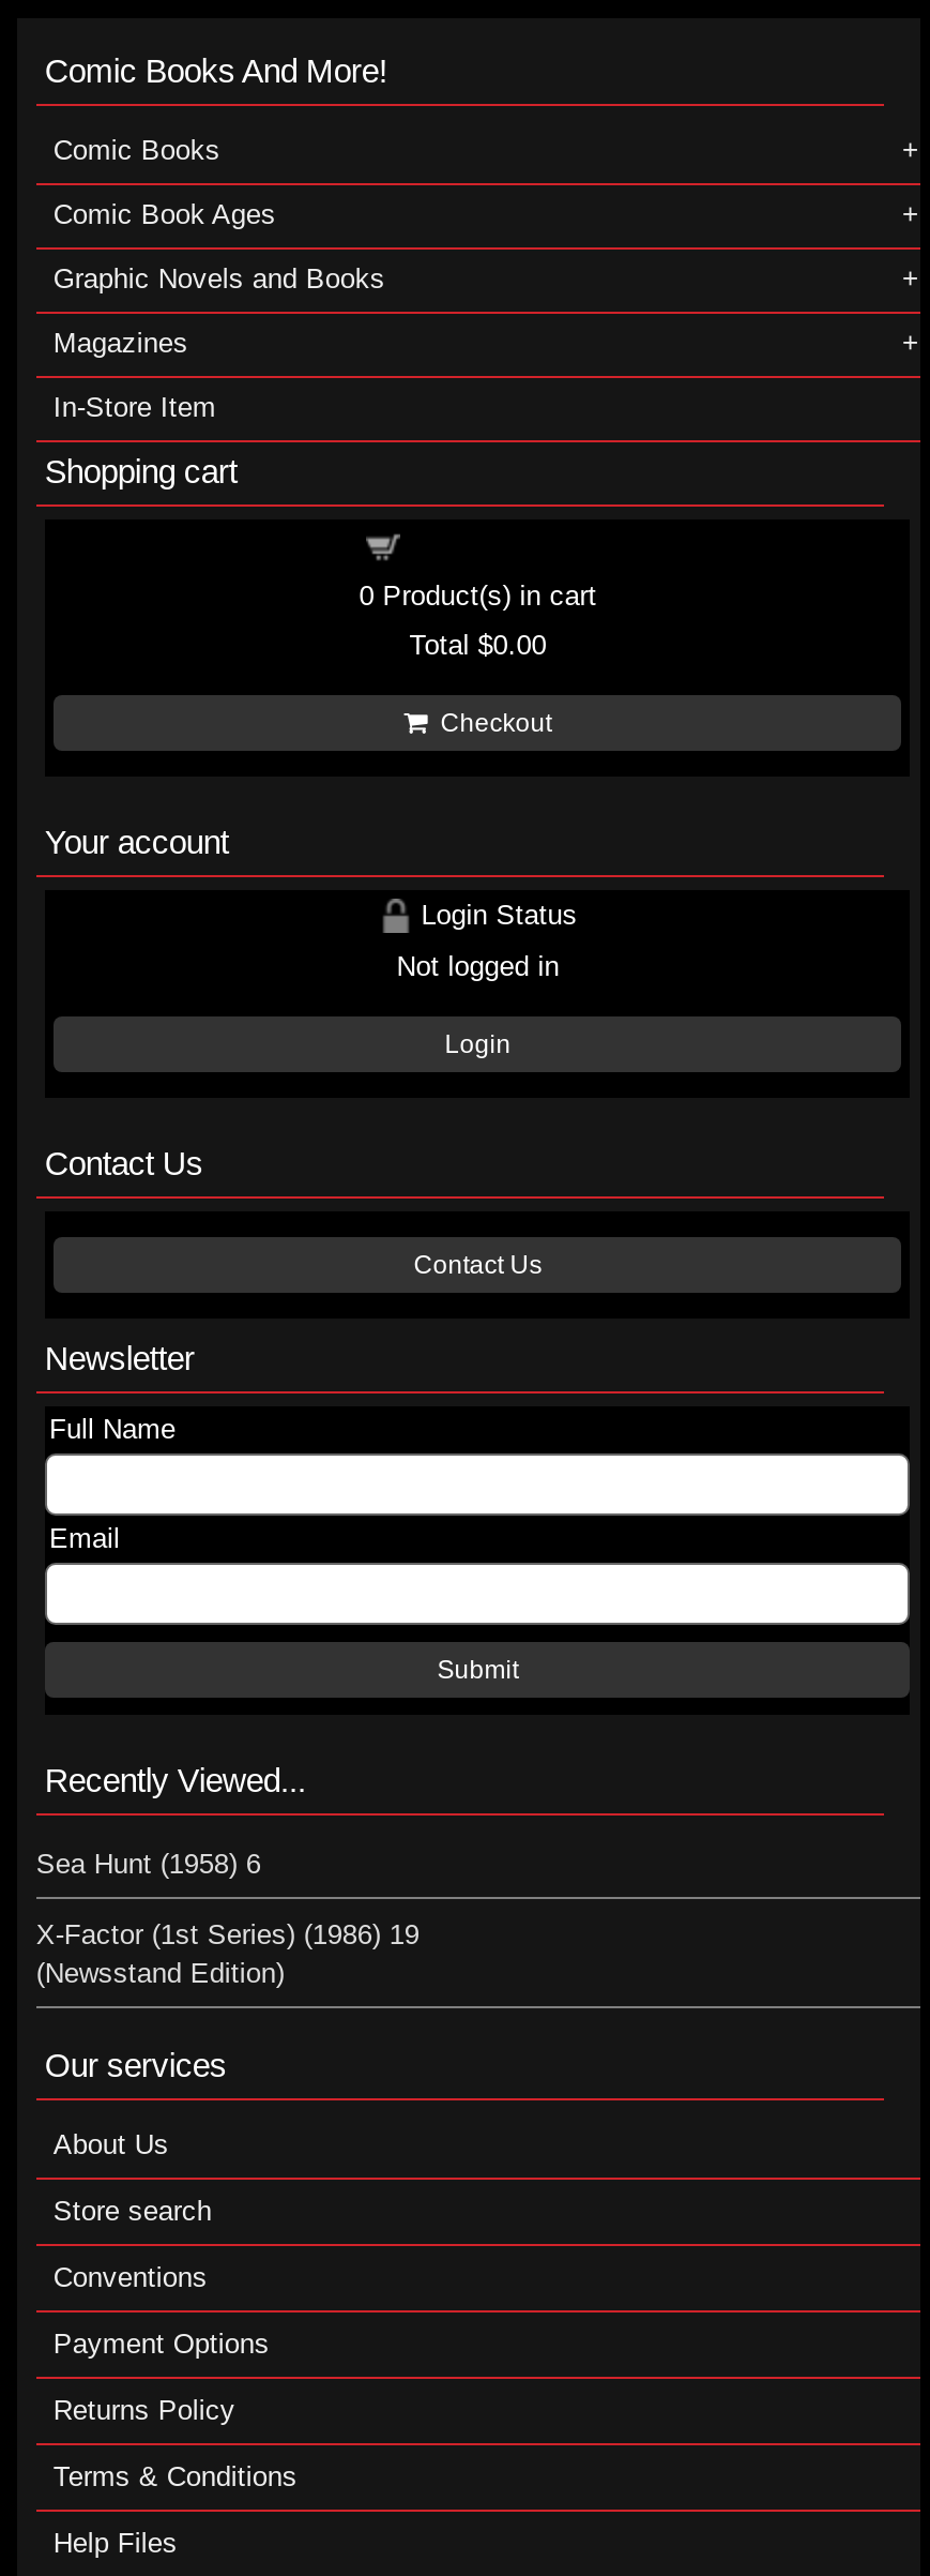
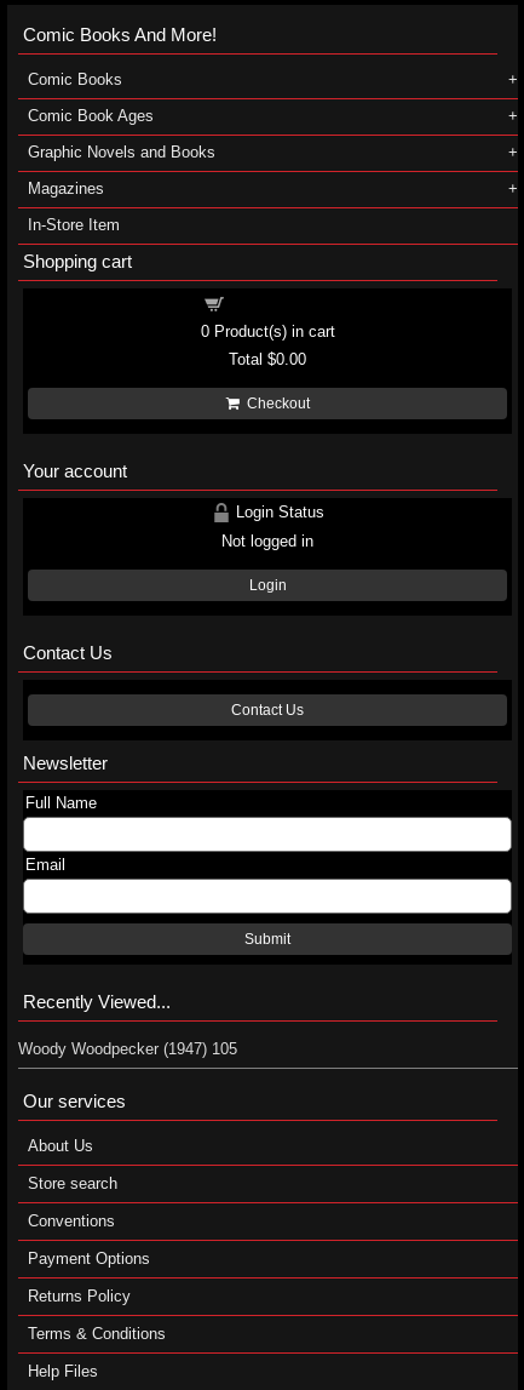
[36,1848,419,1989] Sea Hunt (1958) 6 | X-Factor (1st Series) (1986) 19 | (Newsstand Edition) -> [18,1040,237,1058] Woody Woodpecker (1947) 105

